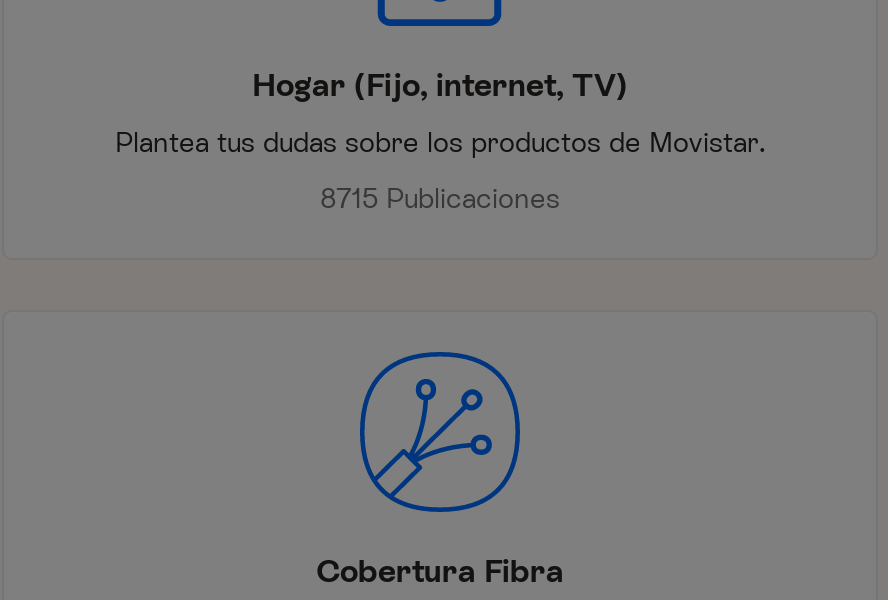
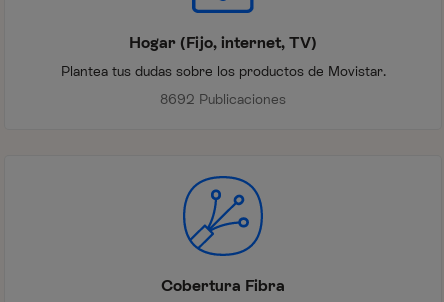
[320,182,560,216] 8715 Publicaciones -> [160,91,286,108] 8692 Publicaciones

